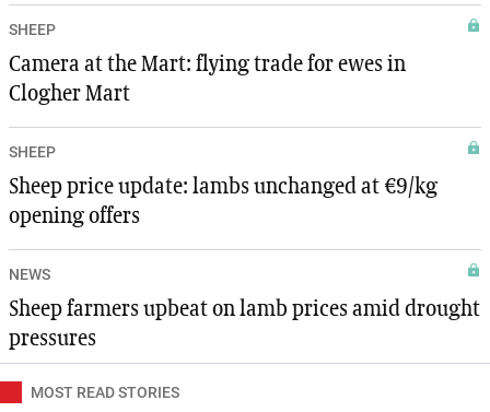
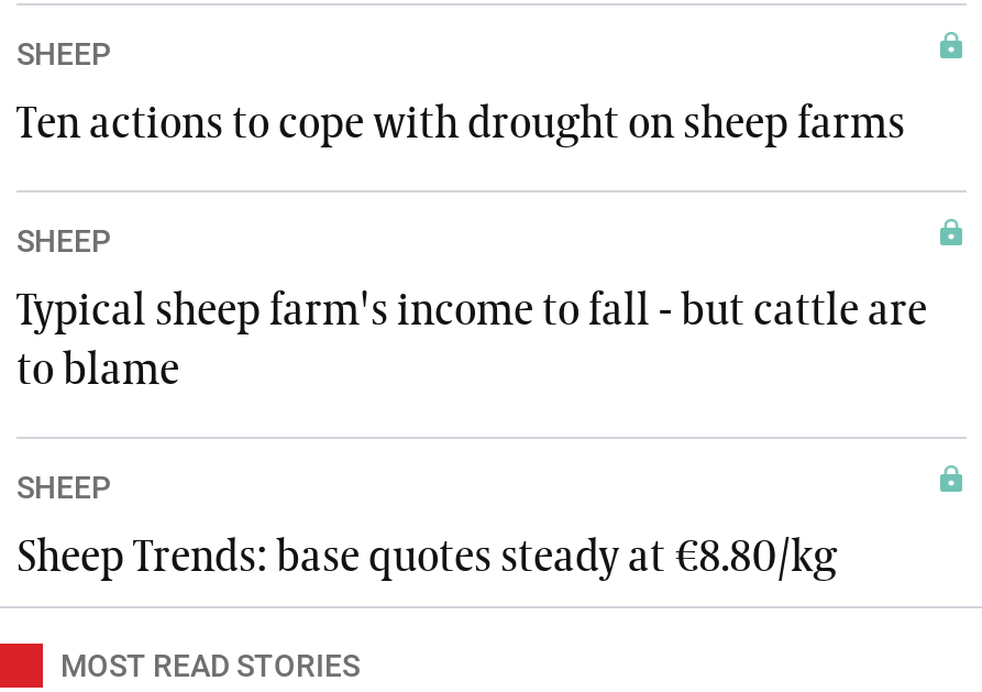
[9,53,406,105] Camera at the Mart: flying trade for ewes in | Clogher Mart -> [16,102,905,146] Ten actions to cope with drought on sheep farms
[9,176,437,227] Sheep price update: lambs unchanged at €9/kg | opening offers -> [16,289,927,392] Typical sheep farm's income to fall - but cattle are | to blame
[9,265,50,283] NEWS -> [16,469,111,505] SHEEP
[9,298,480,349] Sheep farmers upbeat on lamb prices amid drought | pressures -> [16,535,837,579] Sheep Trends: base quotes steady at €8.80/kg

